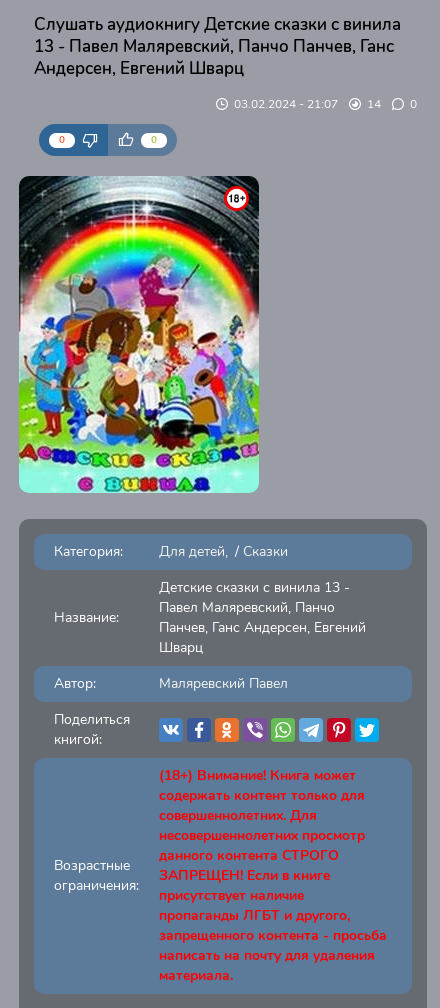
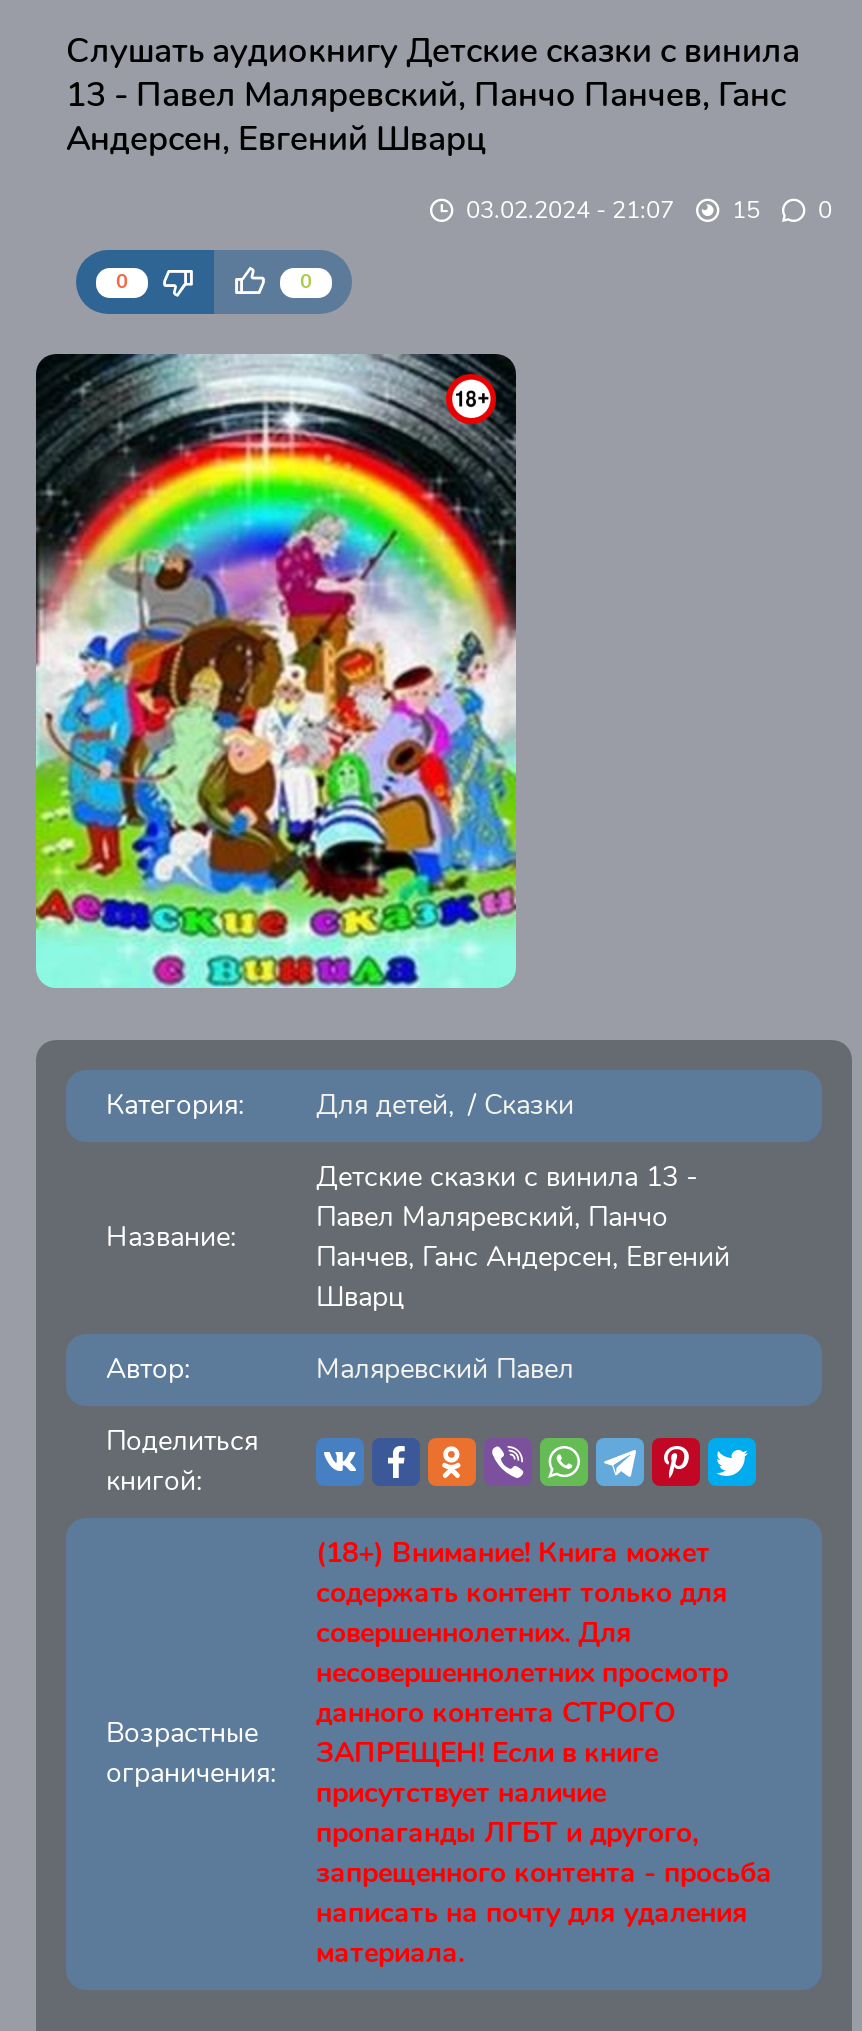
[234,96,417,112] 03.02.2024 - 21:07 14 0 -> [466,194,832,226] 03.02.2024 - 21:07 15 0

